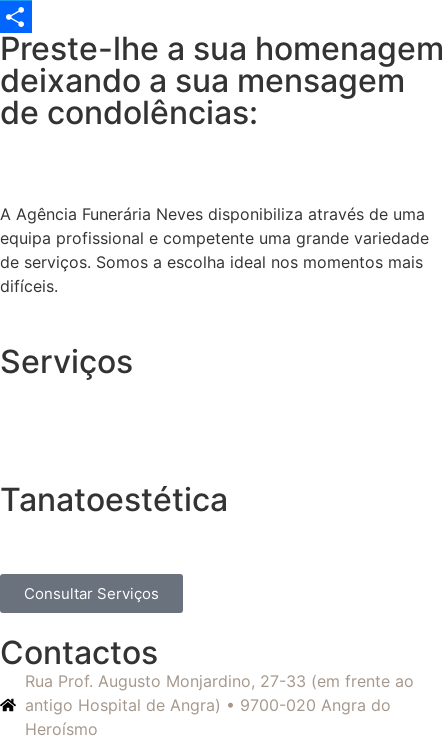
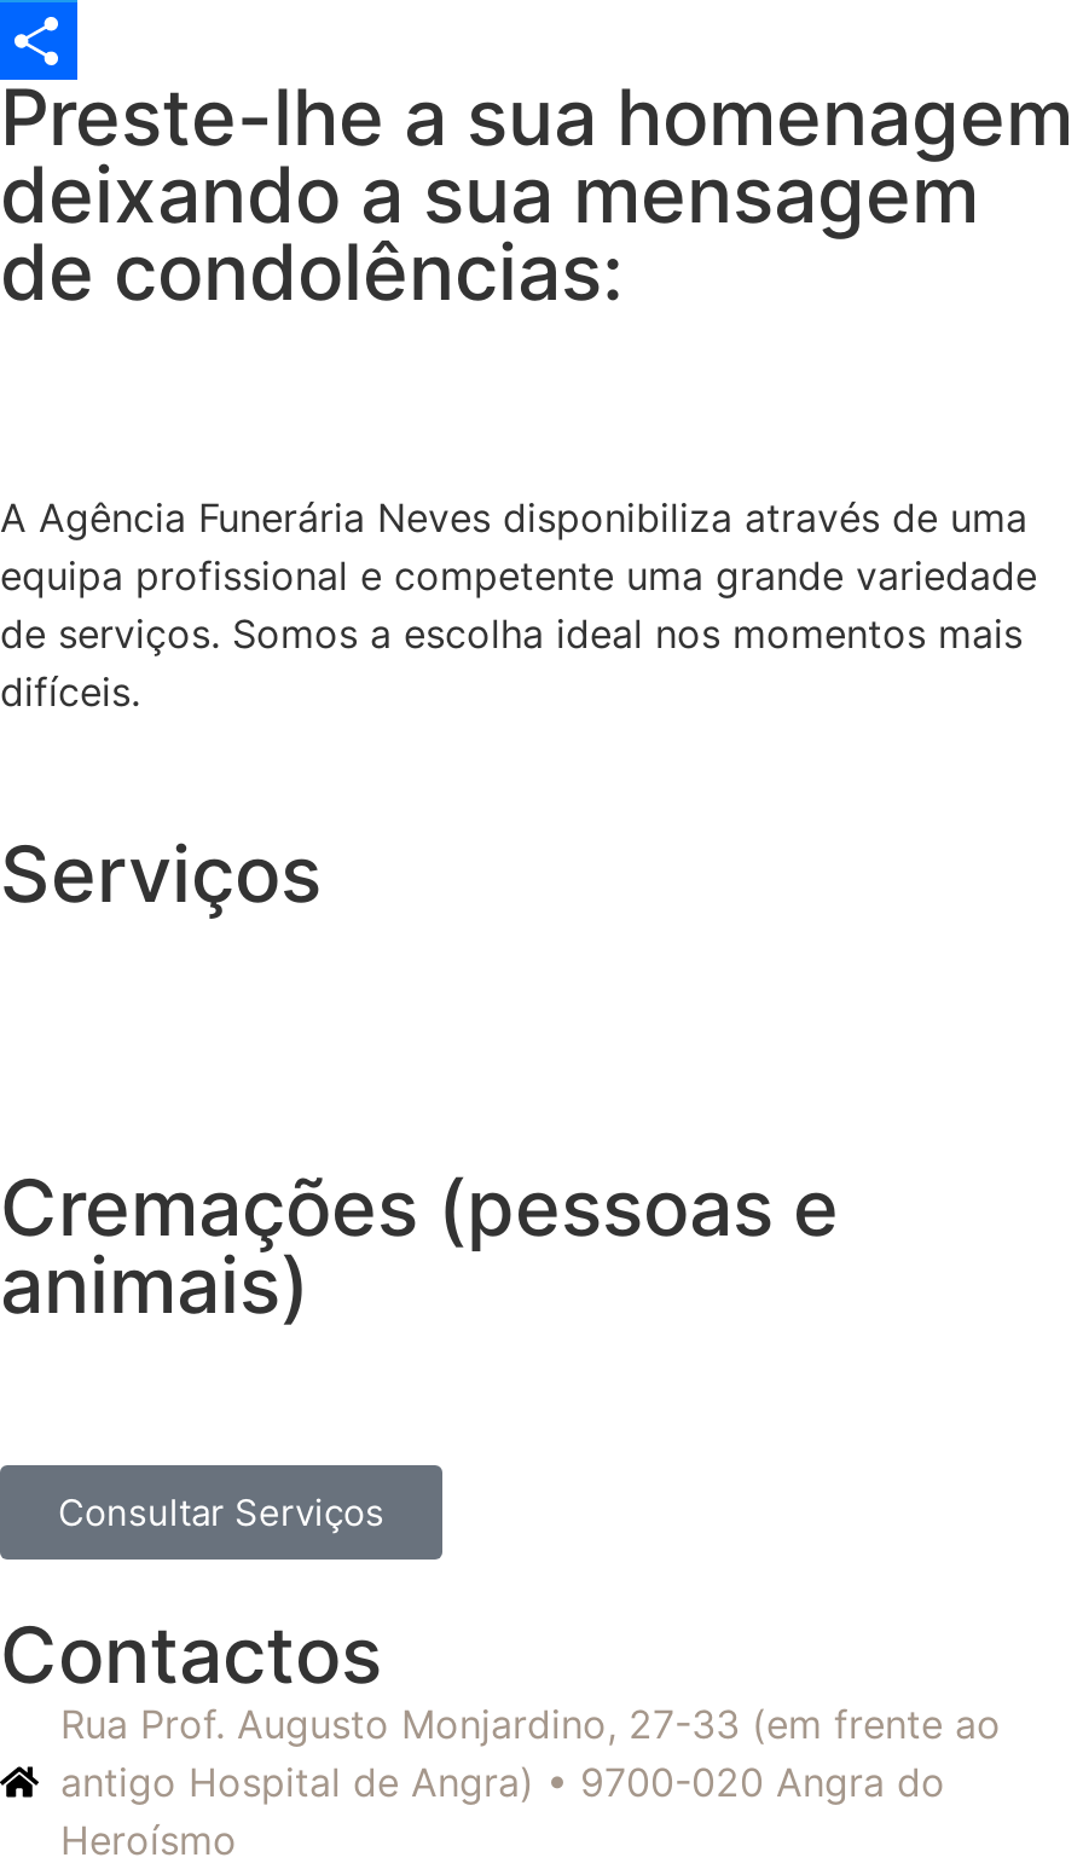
[0,480,228,519] Tanatoestética -> [0,1161,839,1332] Cremações (pessoas e | animais)

